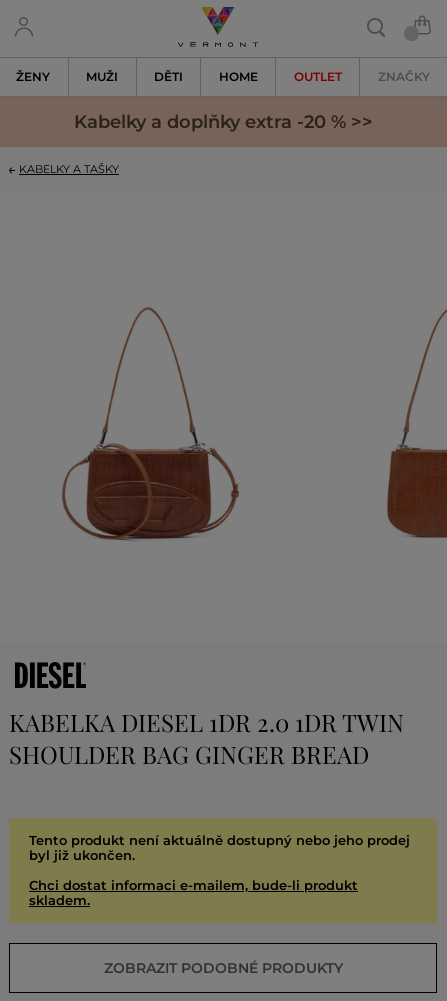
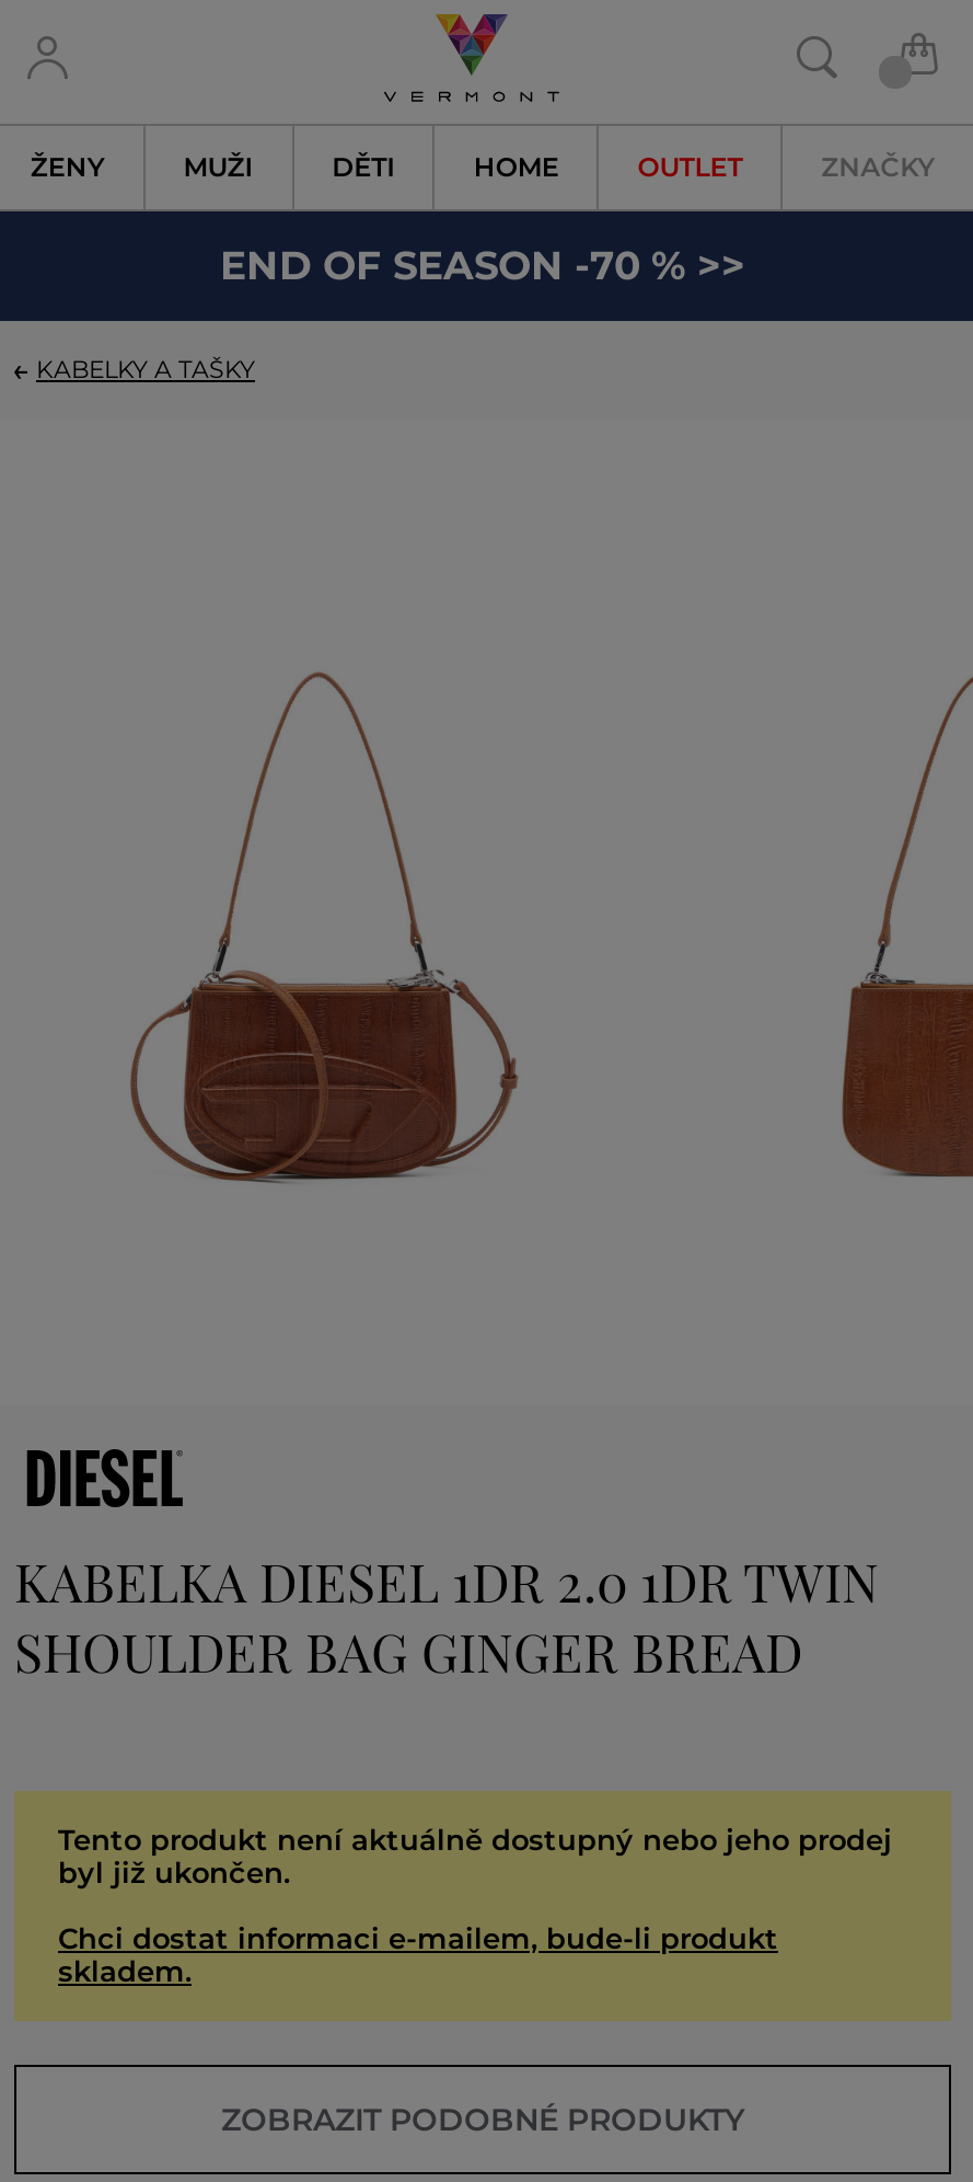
[73,111,372,133] Kabelky a doplňky extra -20 % >> -> [220,242,745,290] END OF SEASON -70 % >>

